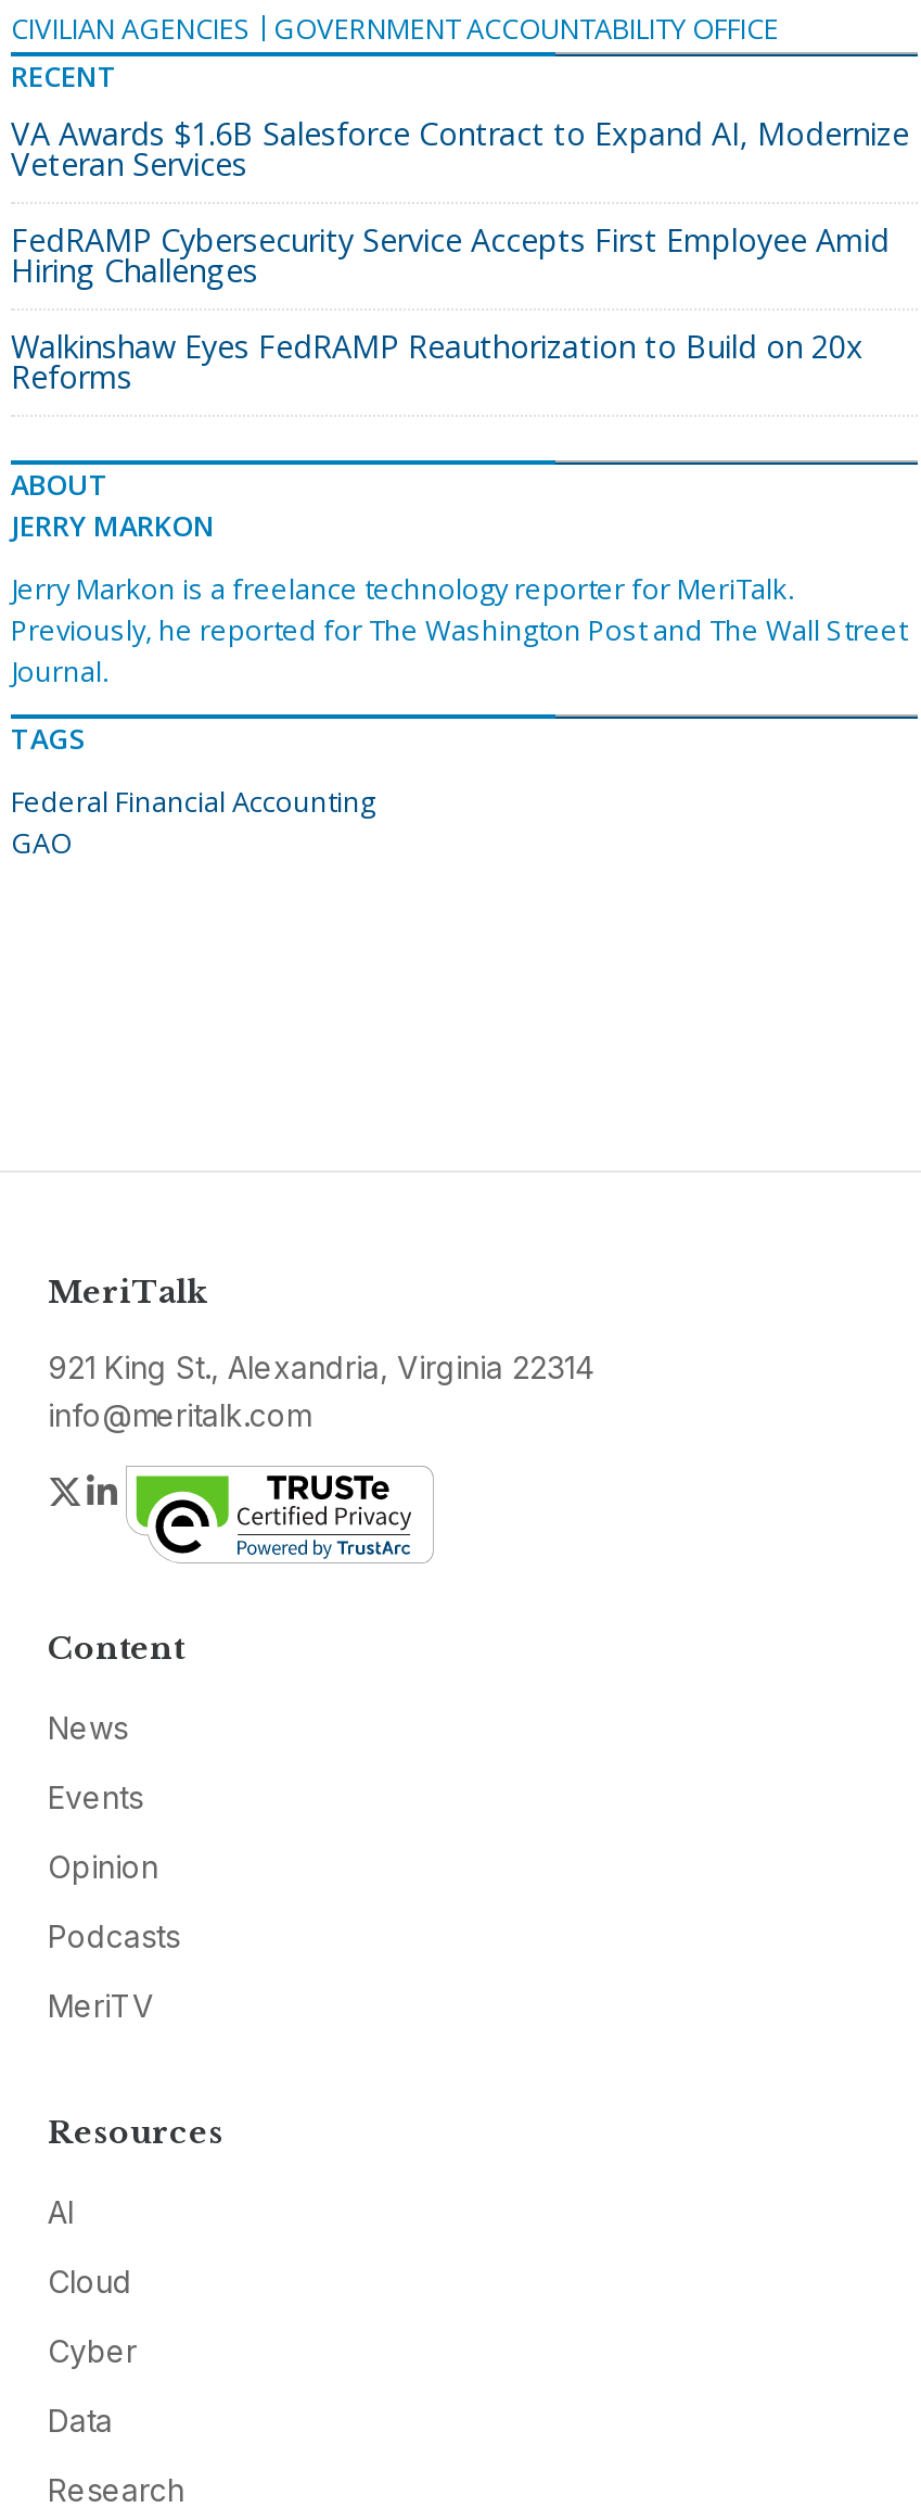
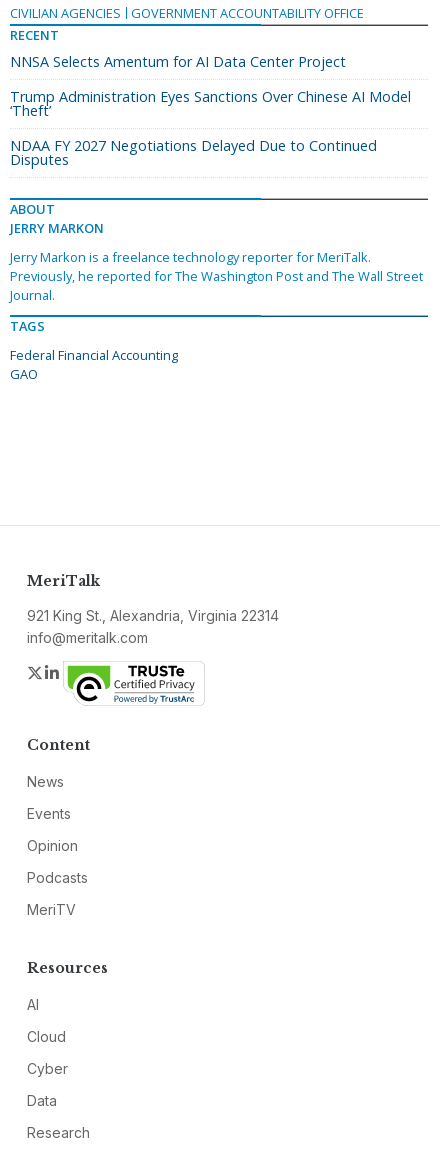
[11,113,909,185] VA Awards $1.6B Salesforce Contract to Expand AI, Modernize | Veteran Services -> [10,52,346,71] NNSA Selects Amentum for AI Data Center Project
[11,220,890,291] FedRAMP Cybersecurity Service Accepts First Employee Amid | Hiring Challenges -> [10,87,411,120] Trump Administration Eyes Sanctions Over Chinese AI Model | ‘Theft’
[11,326,864,398] Walkinshaw Eyes FedRAMP Reauthorization to Build on 20x | Reforms -> [10,136,377,169] NDAA FY 2027 Negotiations Delayed Due to Continued | Disputes

